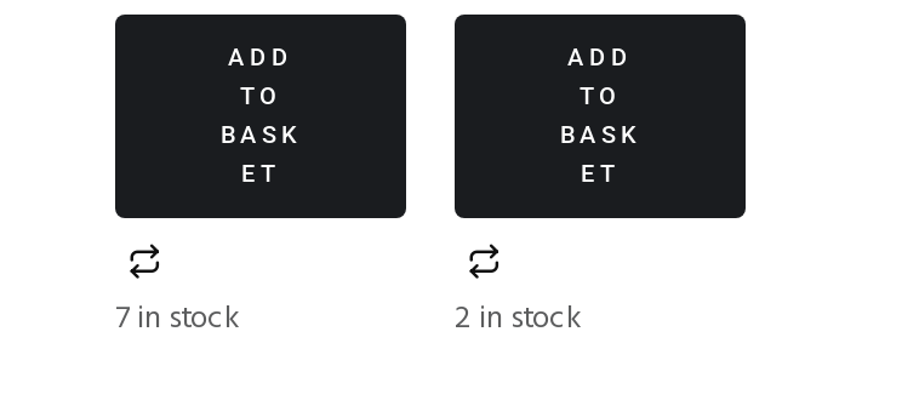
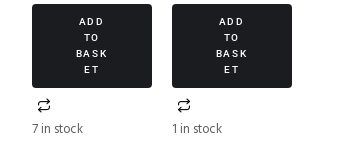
[455,292,581,343] 2 in stock -> [172,119,222,140] 1 in stock

